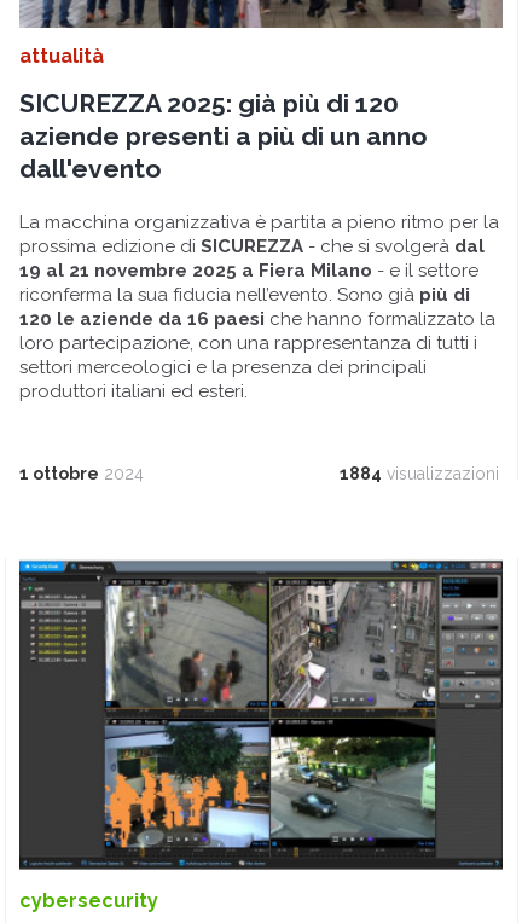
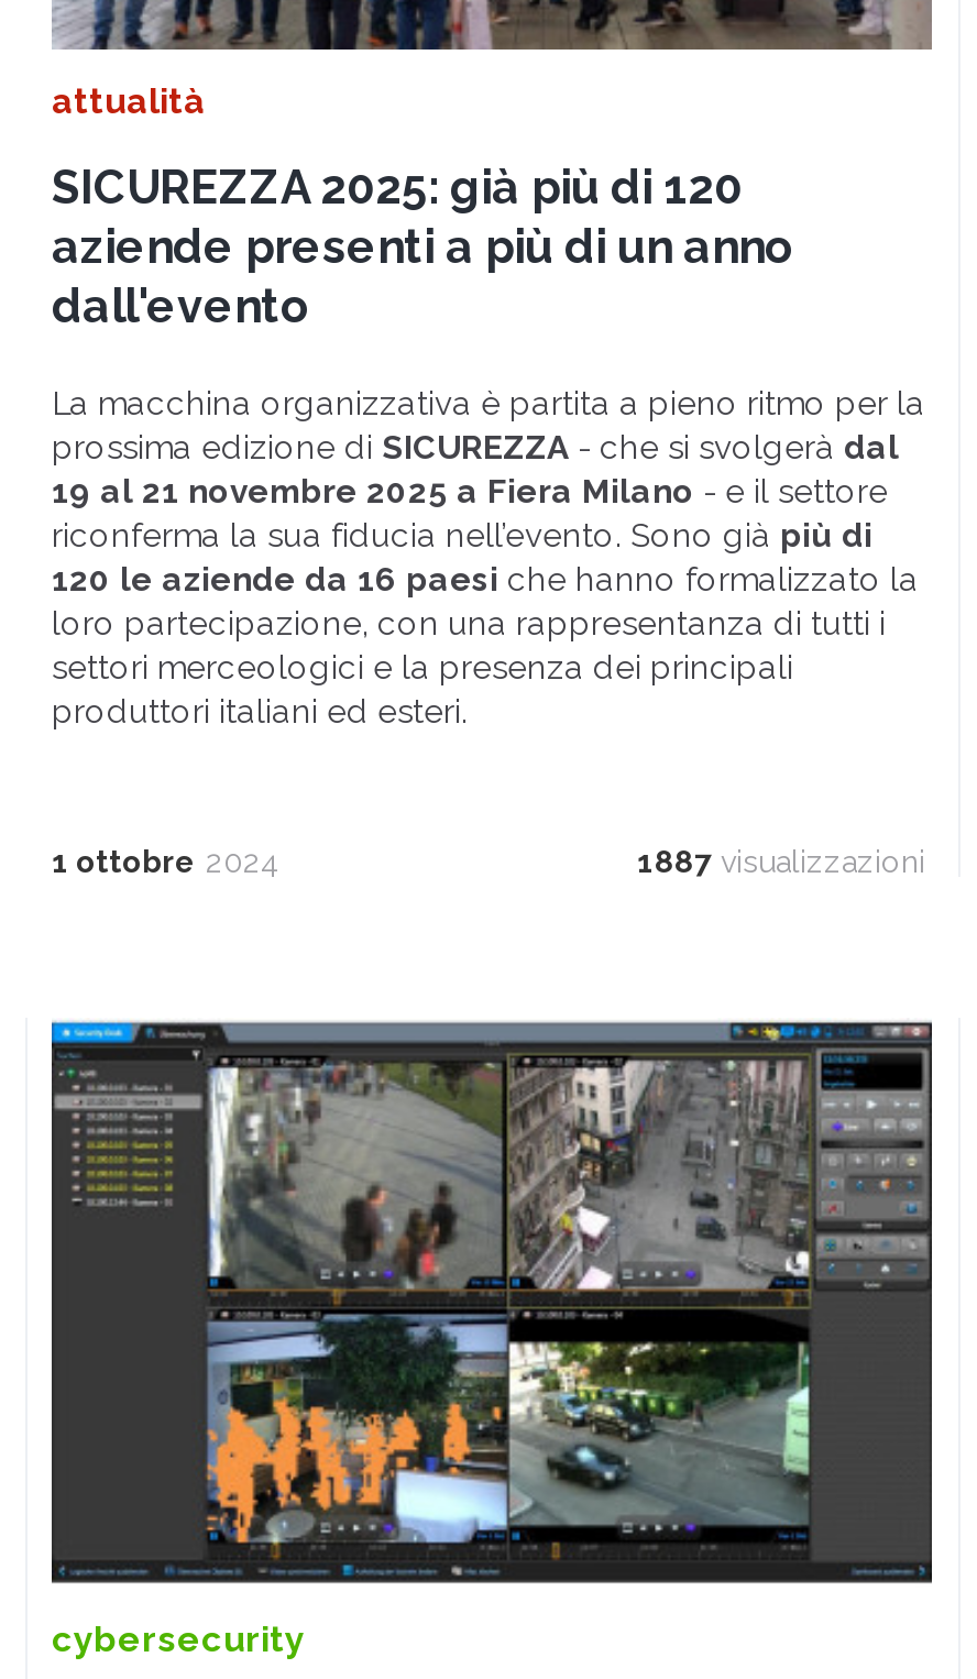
[340,464,499,483] 1884 visualizzazioni -> [637,844,925,880] 1887 visualizzazioni

